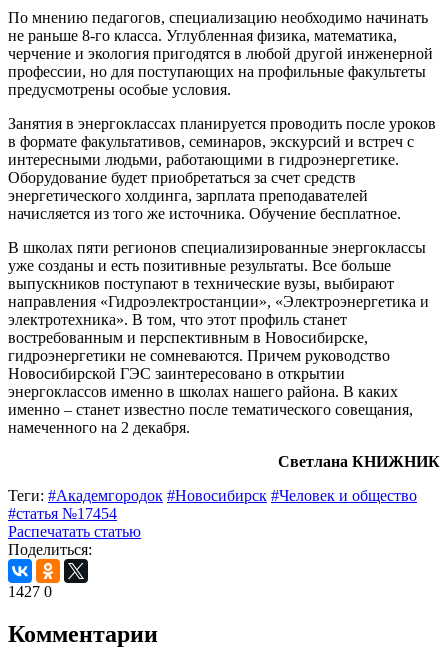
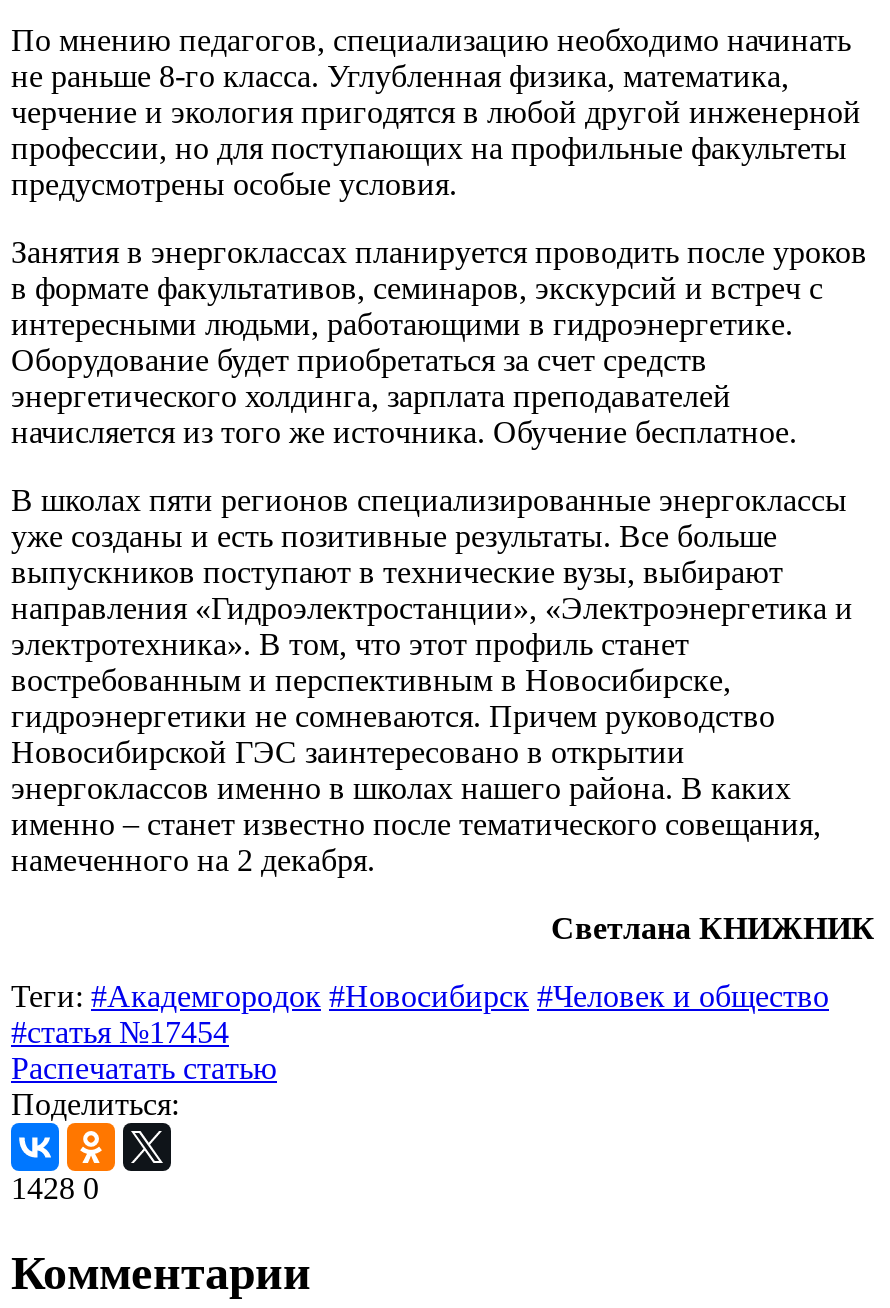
[8,583,52,600] 14270 -> [11,1172,99,1206] 14280

